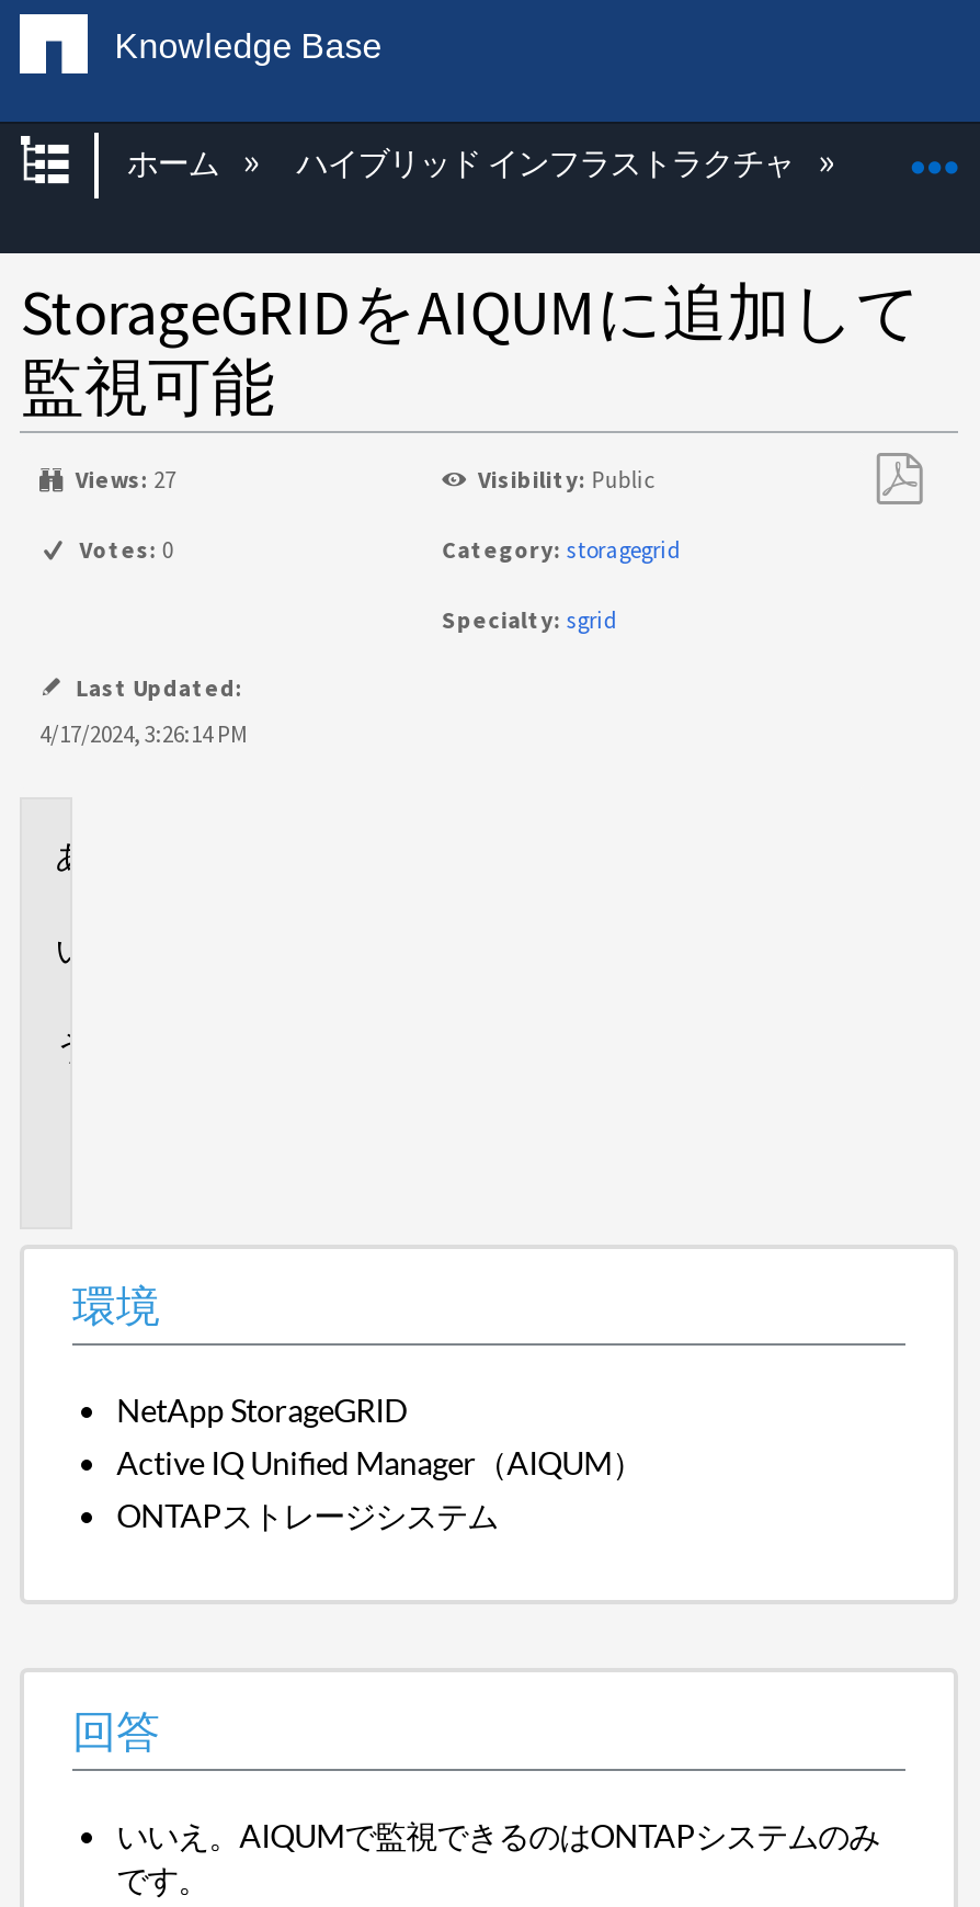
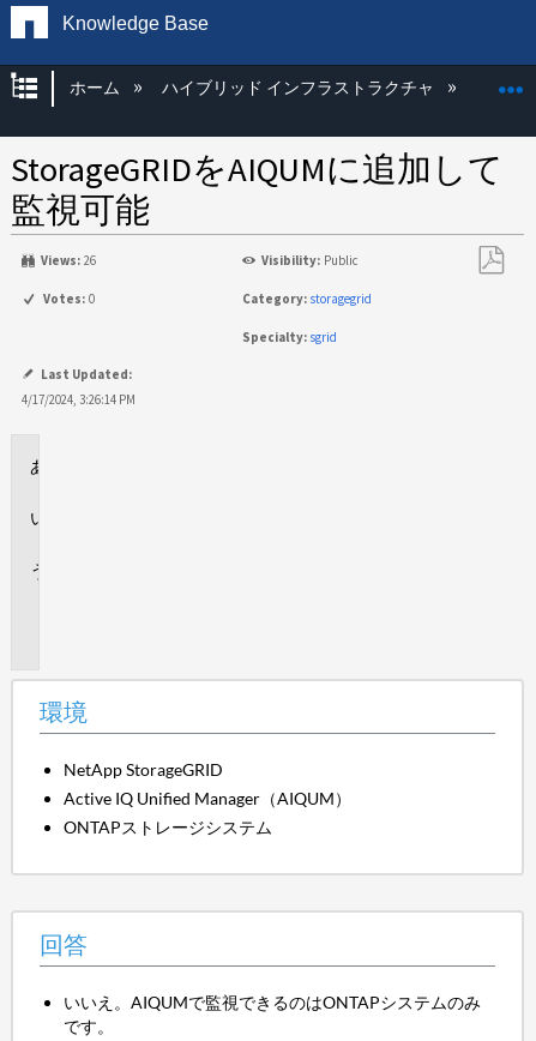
[75,464,176,495] Views: 27 -> [41,252,96,269] Views: 26

